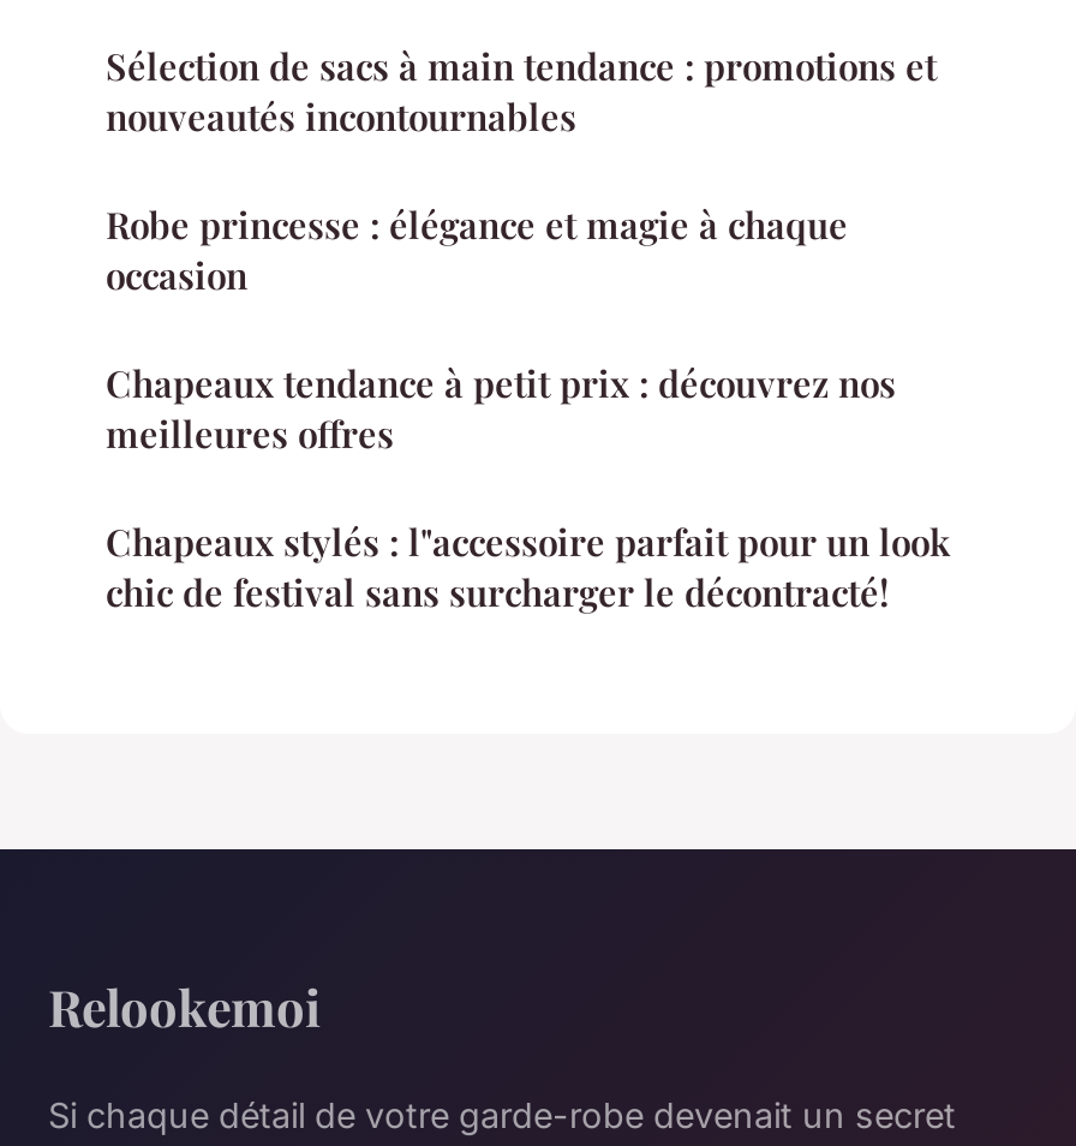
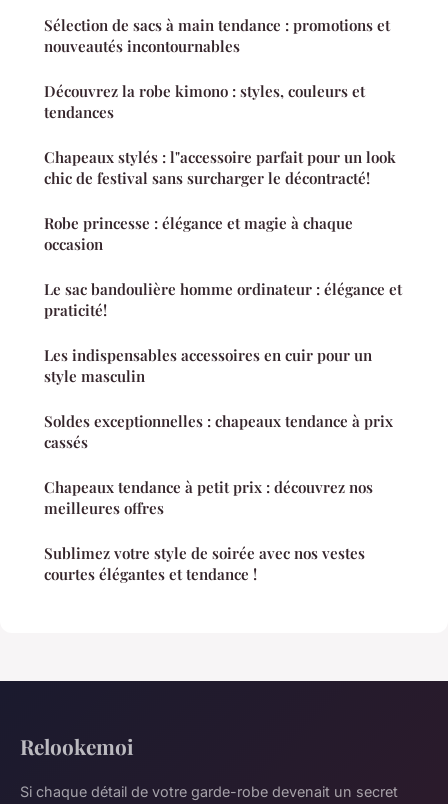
none -> [44,81,365,122] Découvrez la robe kimono : styles, couleurs et | tendances
moved [106,201,848,300] -> [44,213,353,254]: Robe princesse : élégance et magie à chaque | occasion
moved [106,360,896,458] -> [44,477,373,518]: Chapeaux tendance à petit prix : découvrez nos | meilleures offres
moved [106,518,951,617] -> [44,147,396,188]: Chapeaux stylés : l"accessoire parfait pour un look | chic de festival sans surcharger le décontracté!
none -> [44,279,402,584] Le sac bandoulière homme ordinateur : élégance et | praticité! | Les indispensables accessoires en cuir pour un | style masculin | Soldes exceptionnelles : chapeaux tendance à prix | cassés | Sublimez votre style de soirée avec nos vestes | courtes élégantes et tendance !

